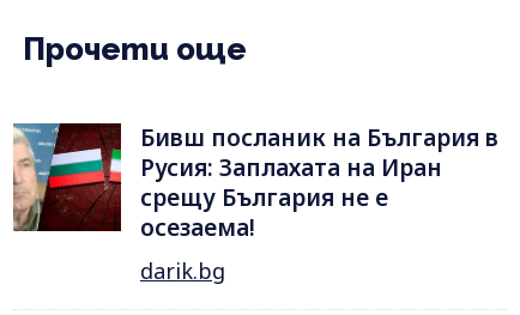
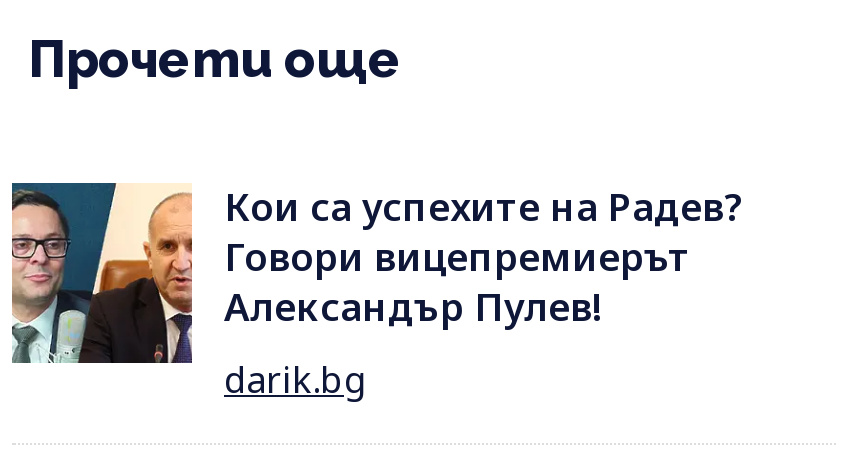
[13,122,498,243] [image] | Бивш посланик на България в | Русия: Заплахата на Иран | срещу България не е | осезаема! -> [10,181,742,365] [image] | Кои са успехите на Радев? | Говори вицепремиерът | Александър Пулев!

